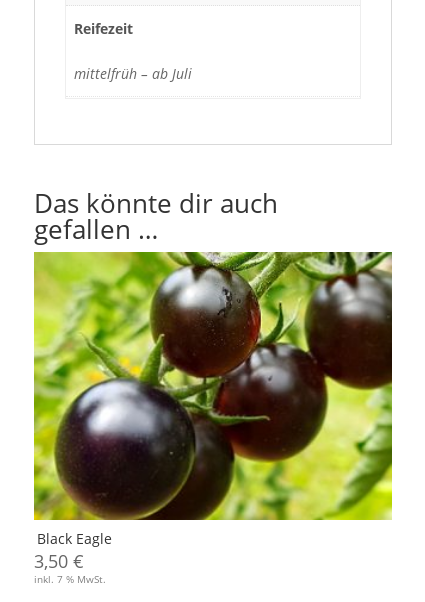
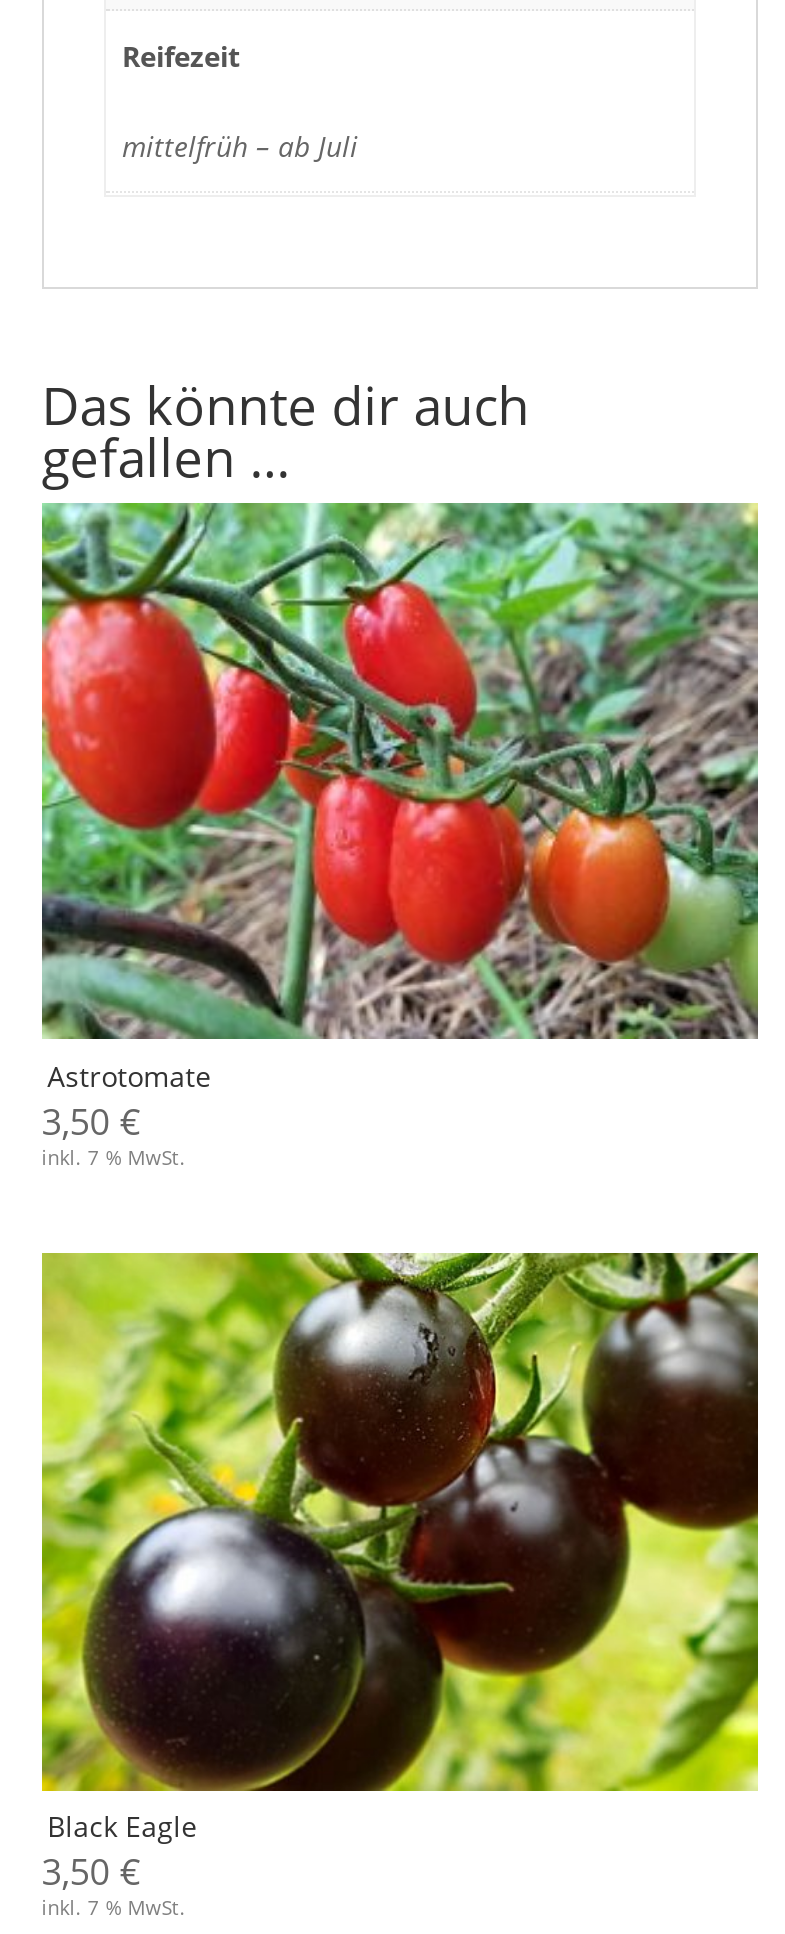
none -> [40,501,760,1171] [image] | Astrotomate | 3,50 € | inkl. 7 % MwSt.

